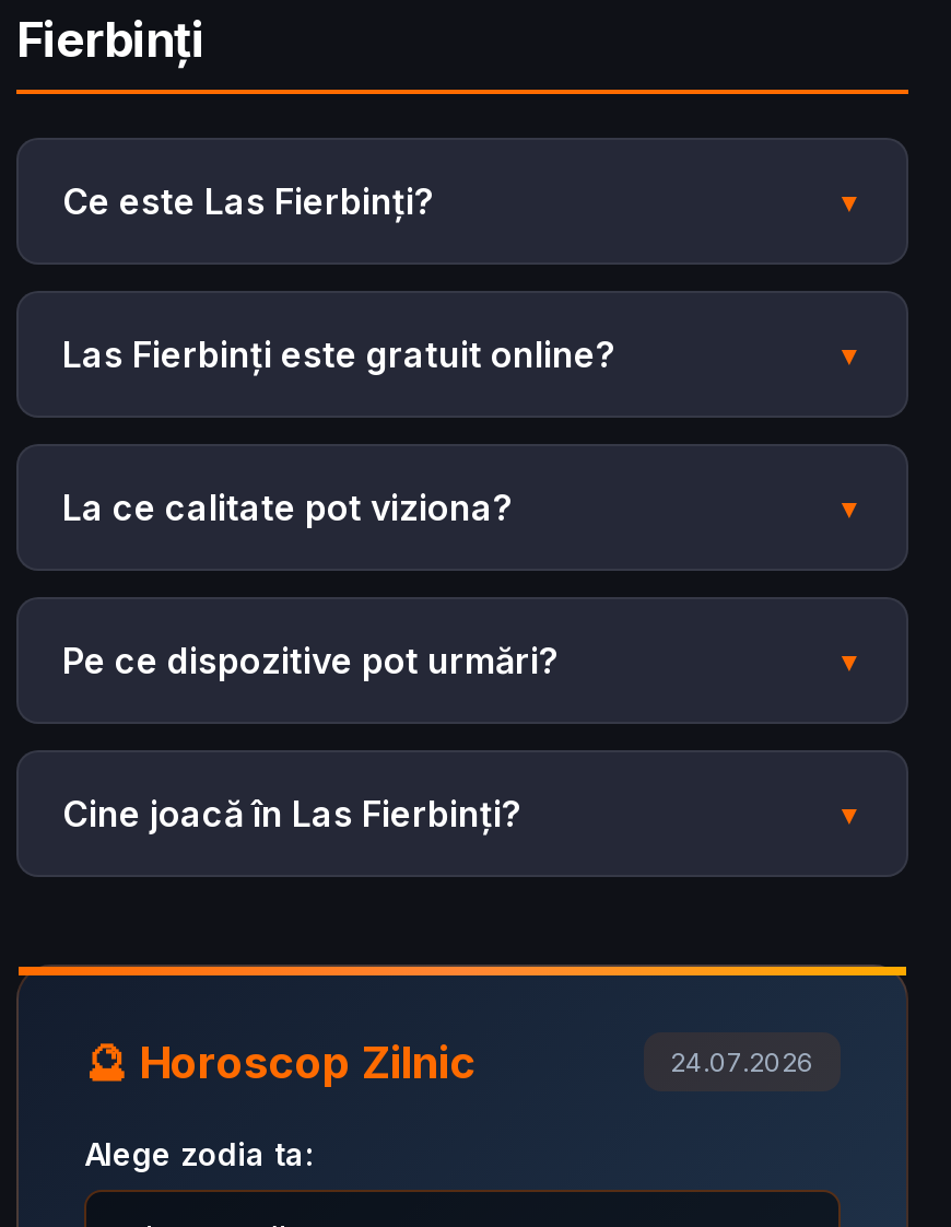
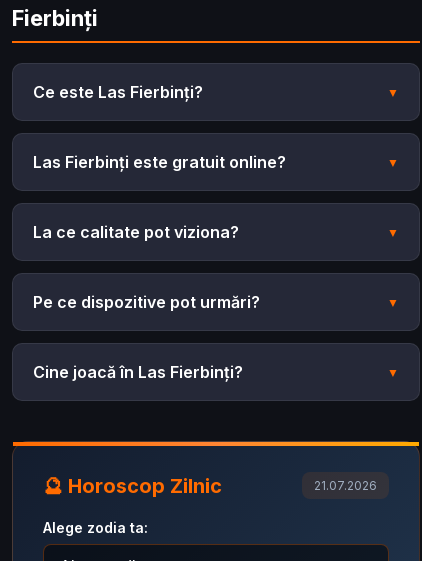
[670,1046,814,1079] 24.07.2026 -> [314,478,377,493] 21.07.2026

